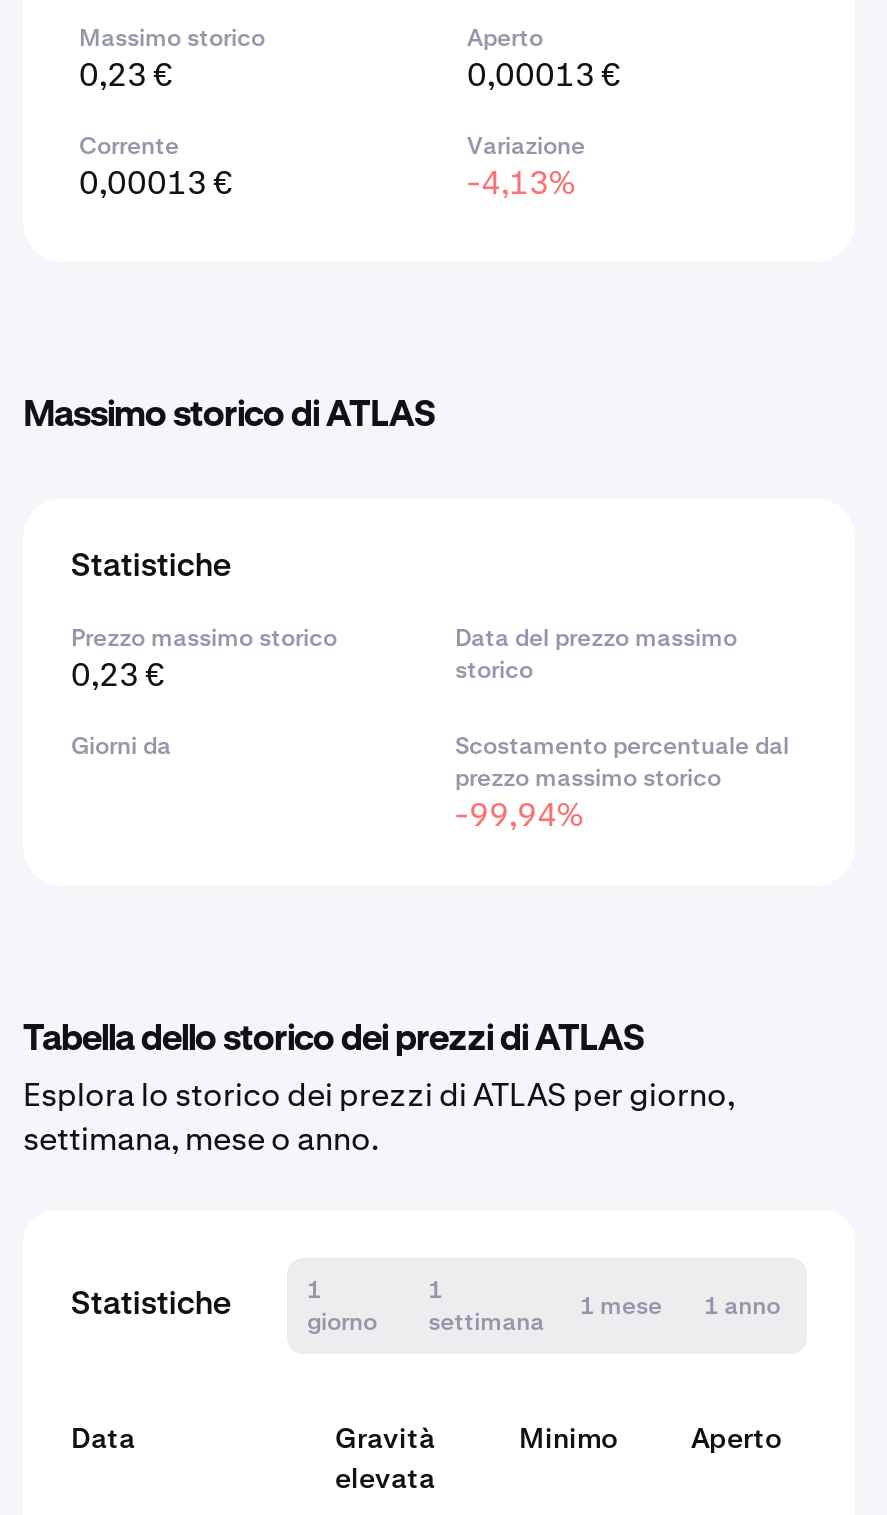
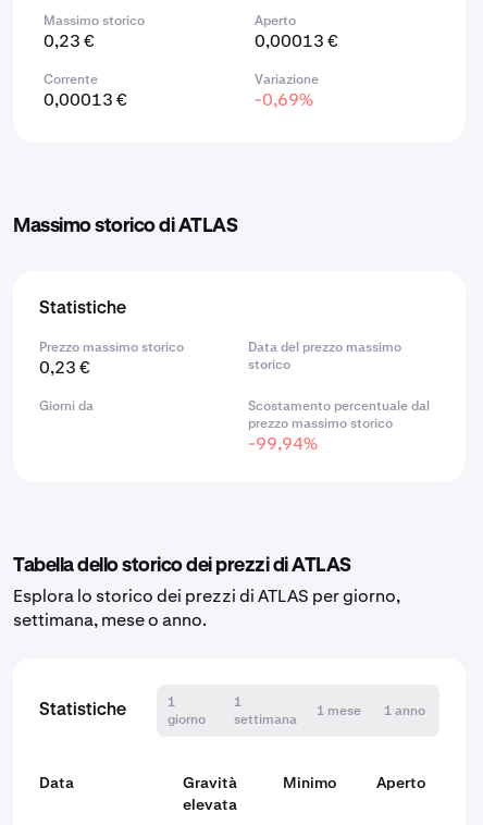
[467,162,575,204] -4,13% -> [255,88,313,111] -0,69%

